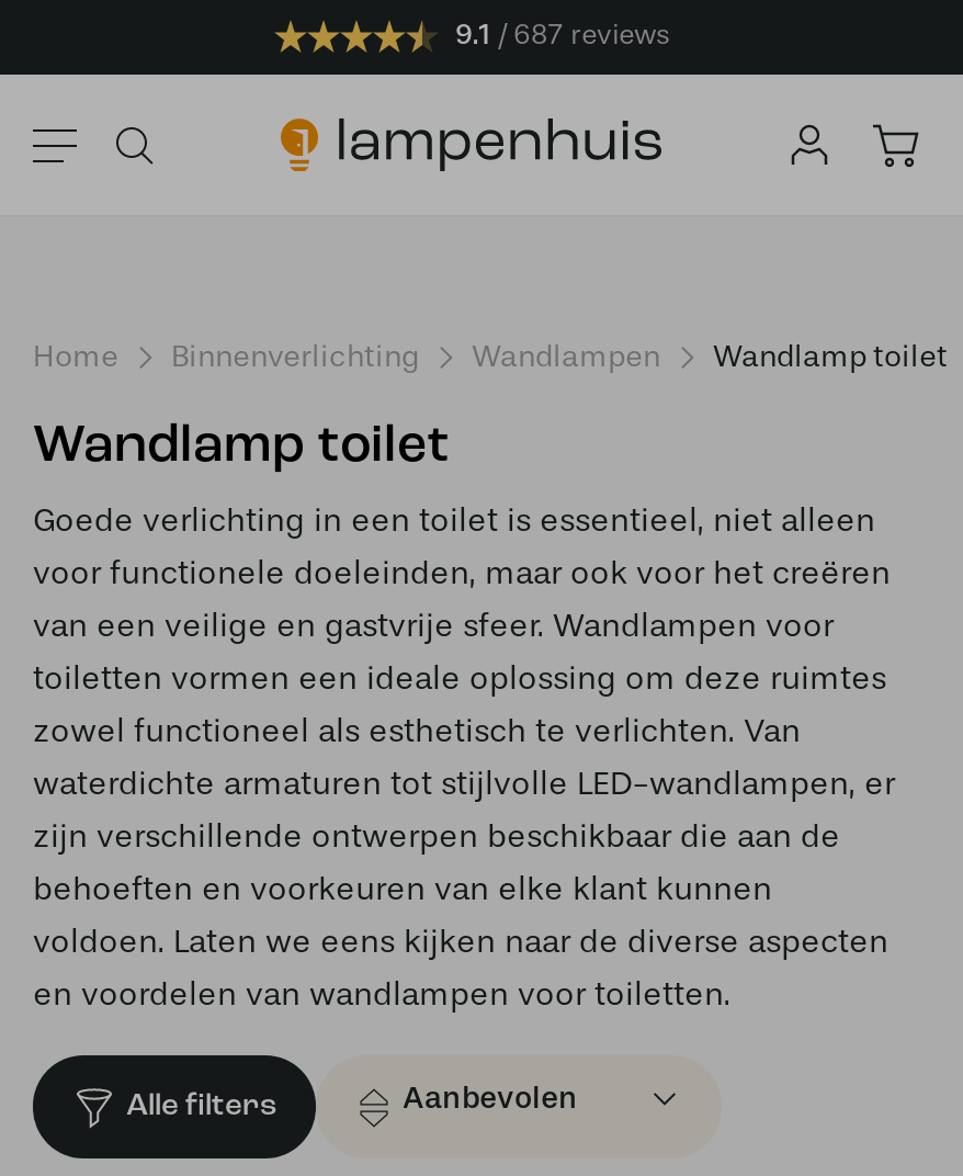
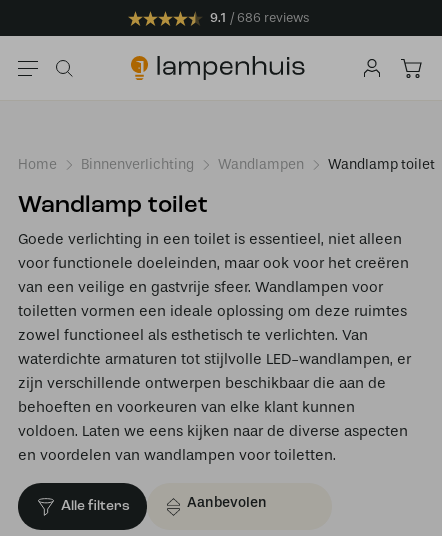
[455,18,669,50] 9.1 687 reviews -> [210,10,308,25] 9.1 686 reviews

